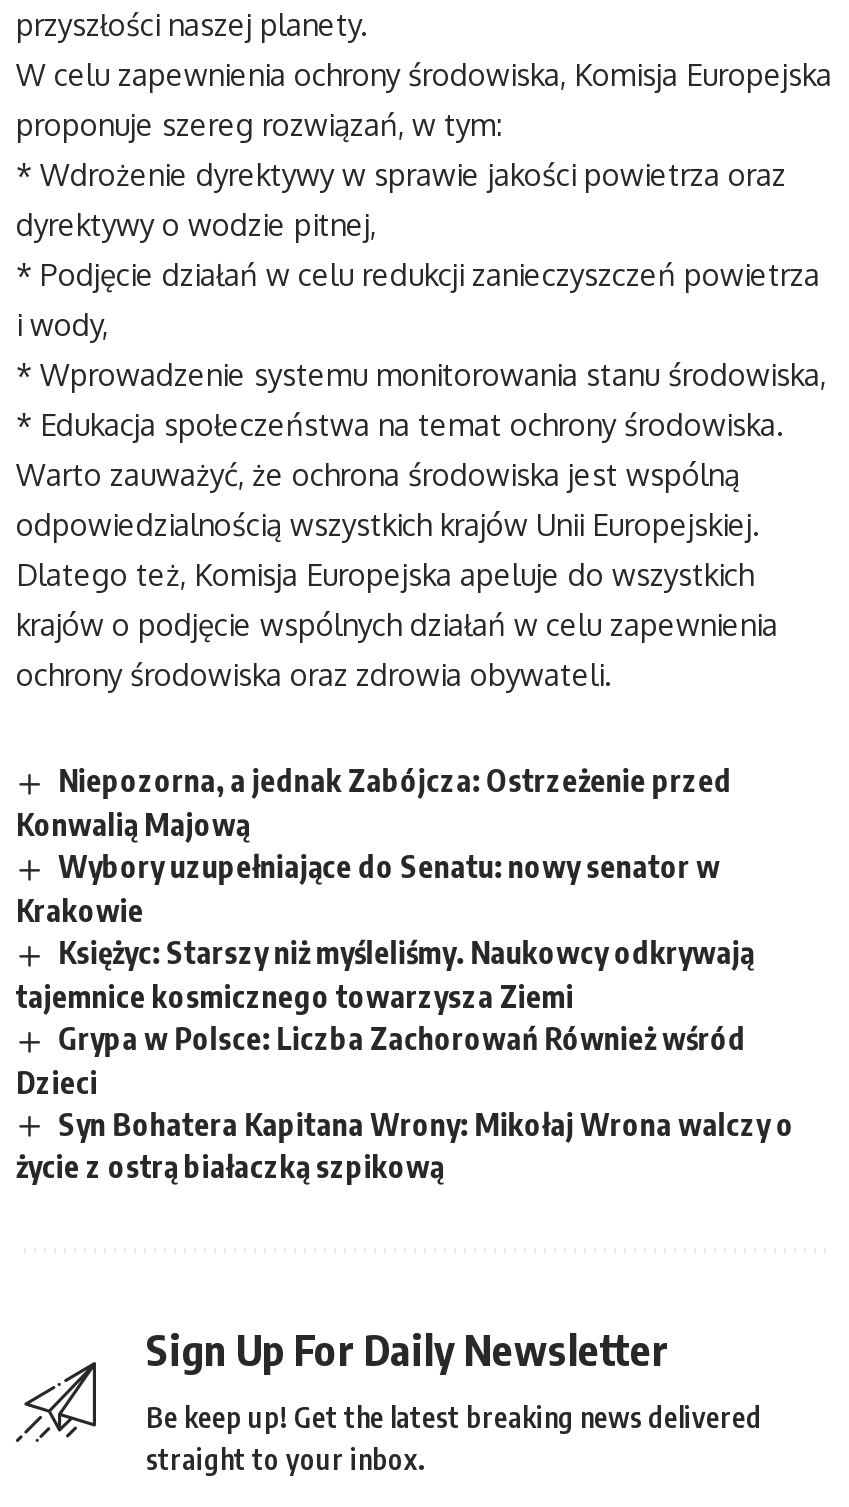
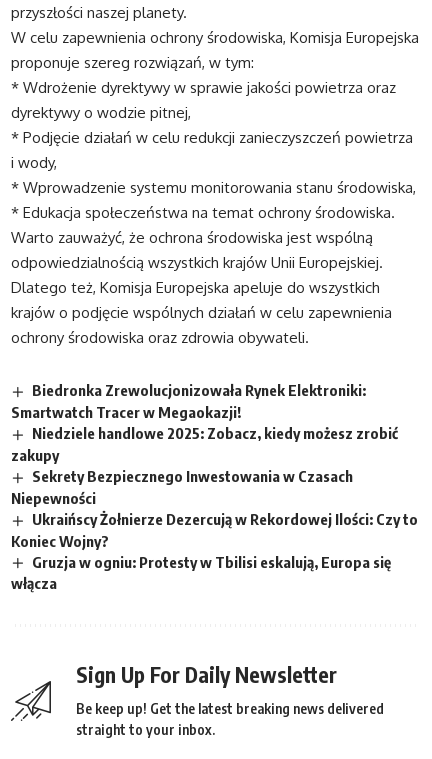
[16,762,794,1185] Niepozorna, a jednak Zabójcza: Ostrzeżenie przed | Konwalią Majową | Wybory uzupełniające do Senatu: nowy senator w | Krakowie | Księżyc: Starszy niż myśleliśmy. Naukowcy odkrywają | tajemnice kosmicznego towarzysza Ziemi | Grypa w Polsce: Liczba Zachorowań Również wśród | Dzieci | Syn Bohatera Kapitana Wrony: Mikołaj Wrona walczy o | życie z ostrą białaczką szpikową -> [11,381,418,592] Biedronka Zrewolucjonizowała Rynek Elektroniki: | Smartwatch Tracer w Megaokazji! | Niedziele handlowe 2025: Zobacz, kiedy możesz zrobić | zakupy | Sekrety Bezpiecznego Inwestowania w Czasach | Niepewności | Ukraińscy Żołnierze Dezercują w Rekordowej Ilości: Czy to | Koniec Wojny? | Gruzja w ogniu: Protesty w Tbilisi eskalują, Europa się | włącza

